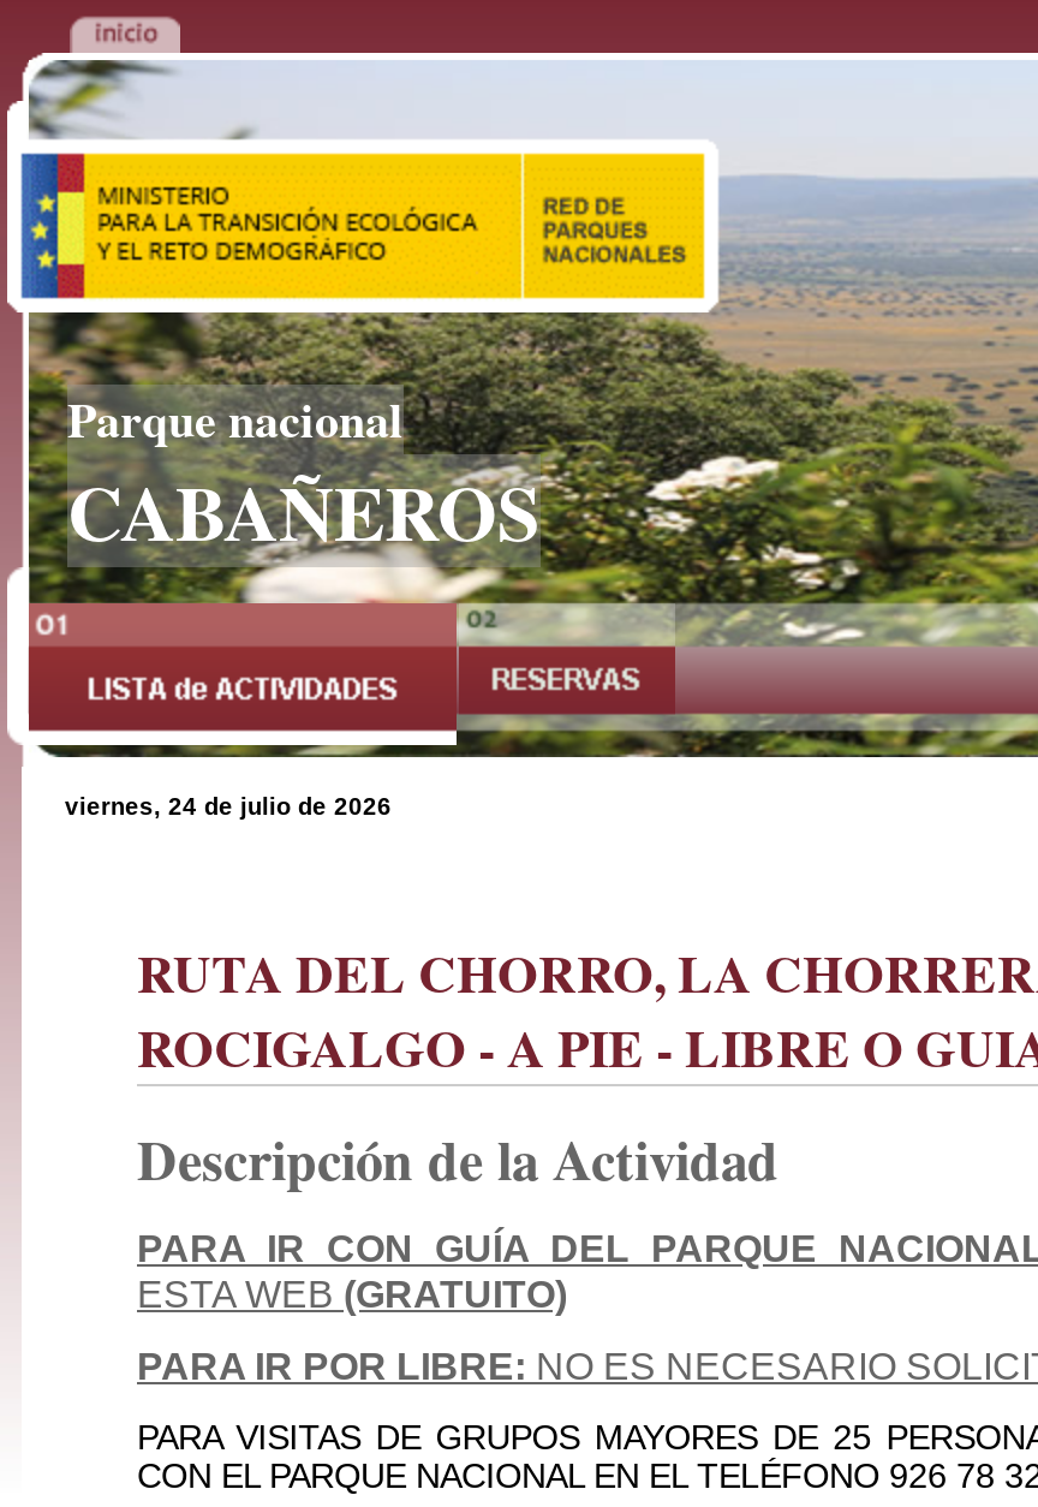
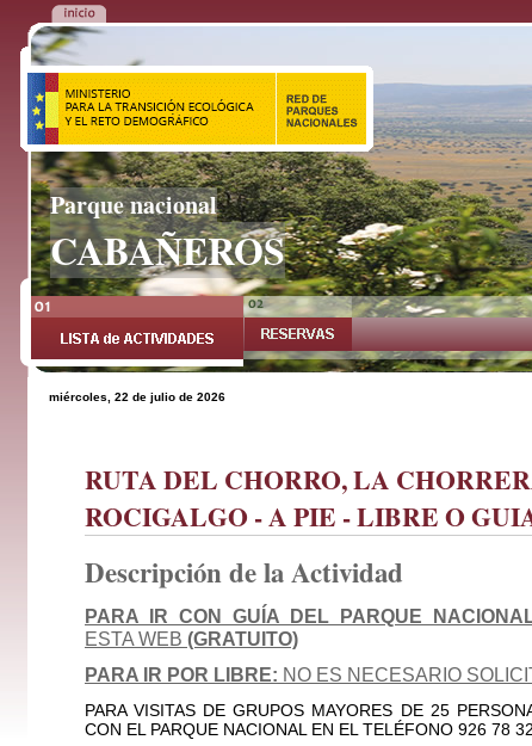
[65,793,392,820] viernes, 24 de julio de 2026 -> [49,390,225,403] miércoles, 22 de julio de 2026

